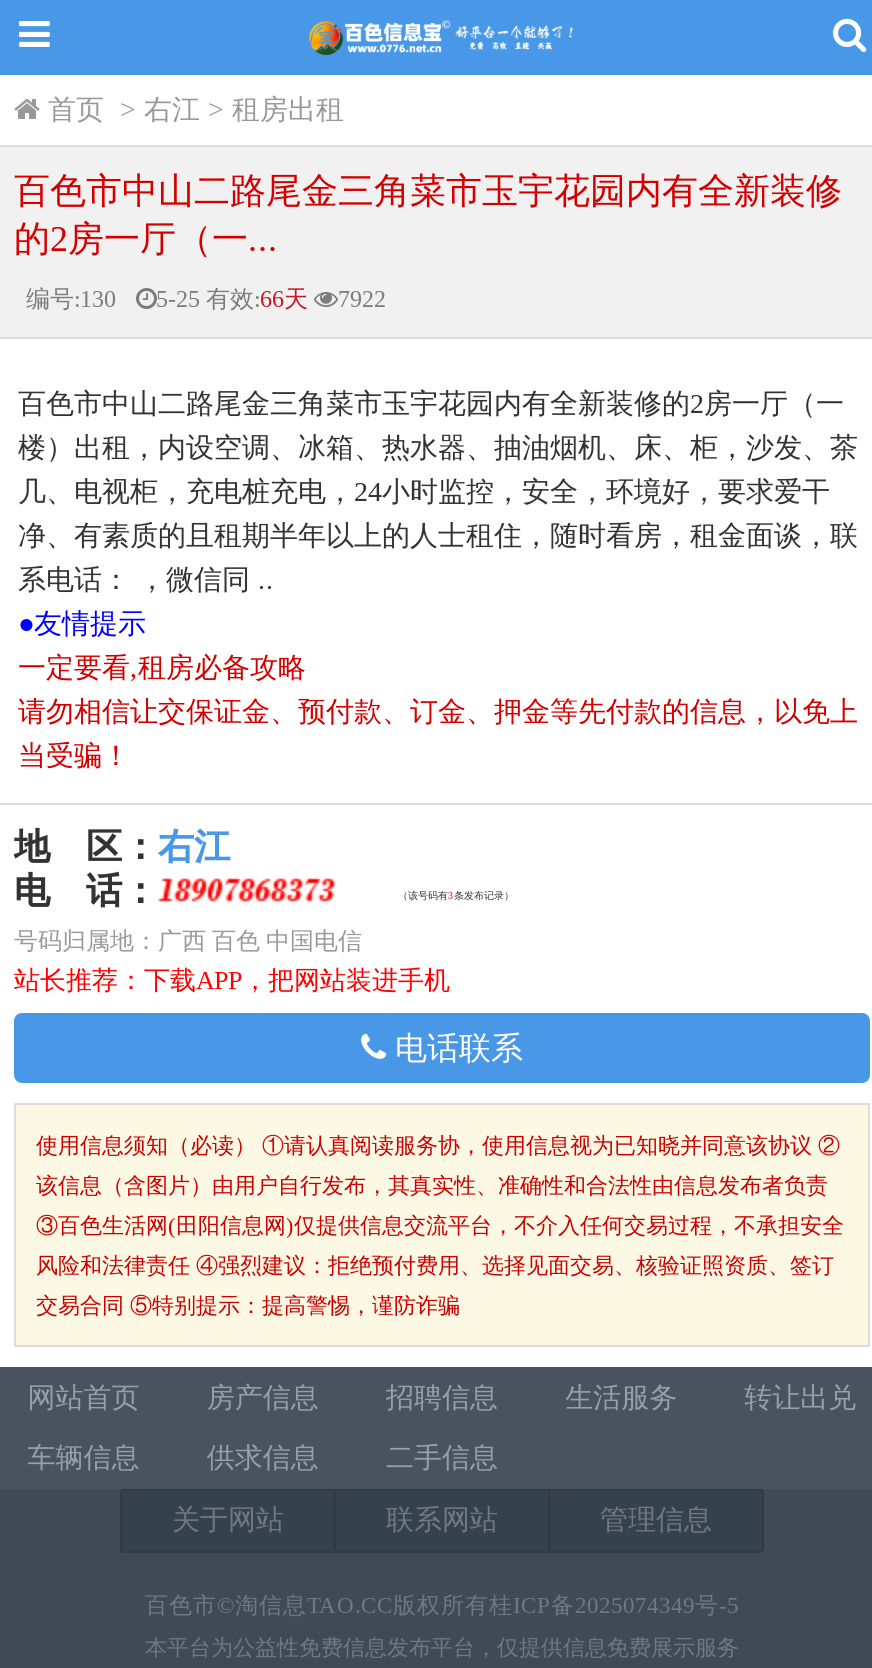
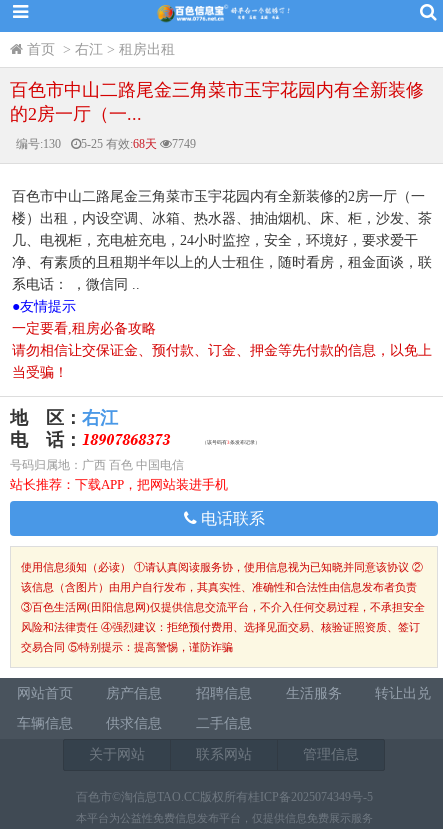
[156,285,308,313] 5-25有效:66天 -> [81,137,157,151] 5-25有效:68天
[338,285,386,313] 7922 -> [172,137,196,151] 7749

